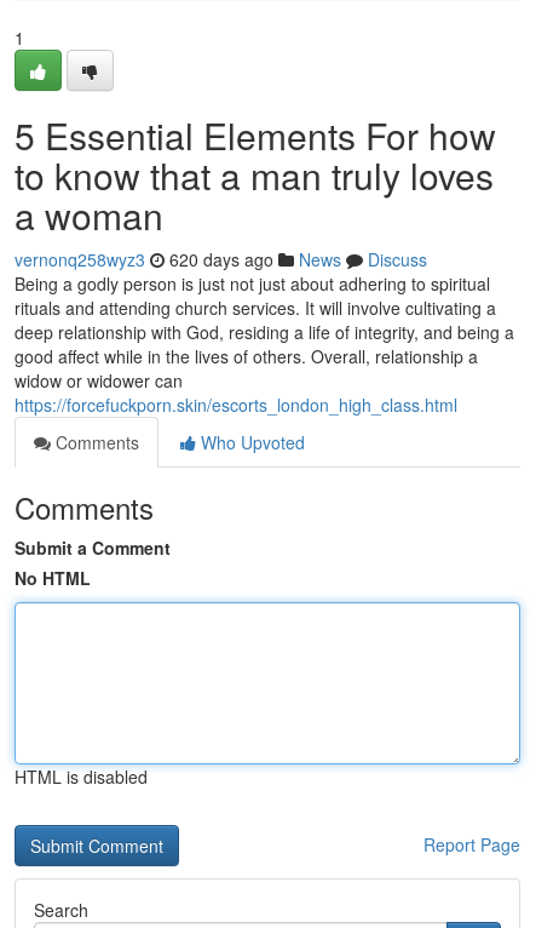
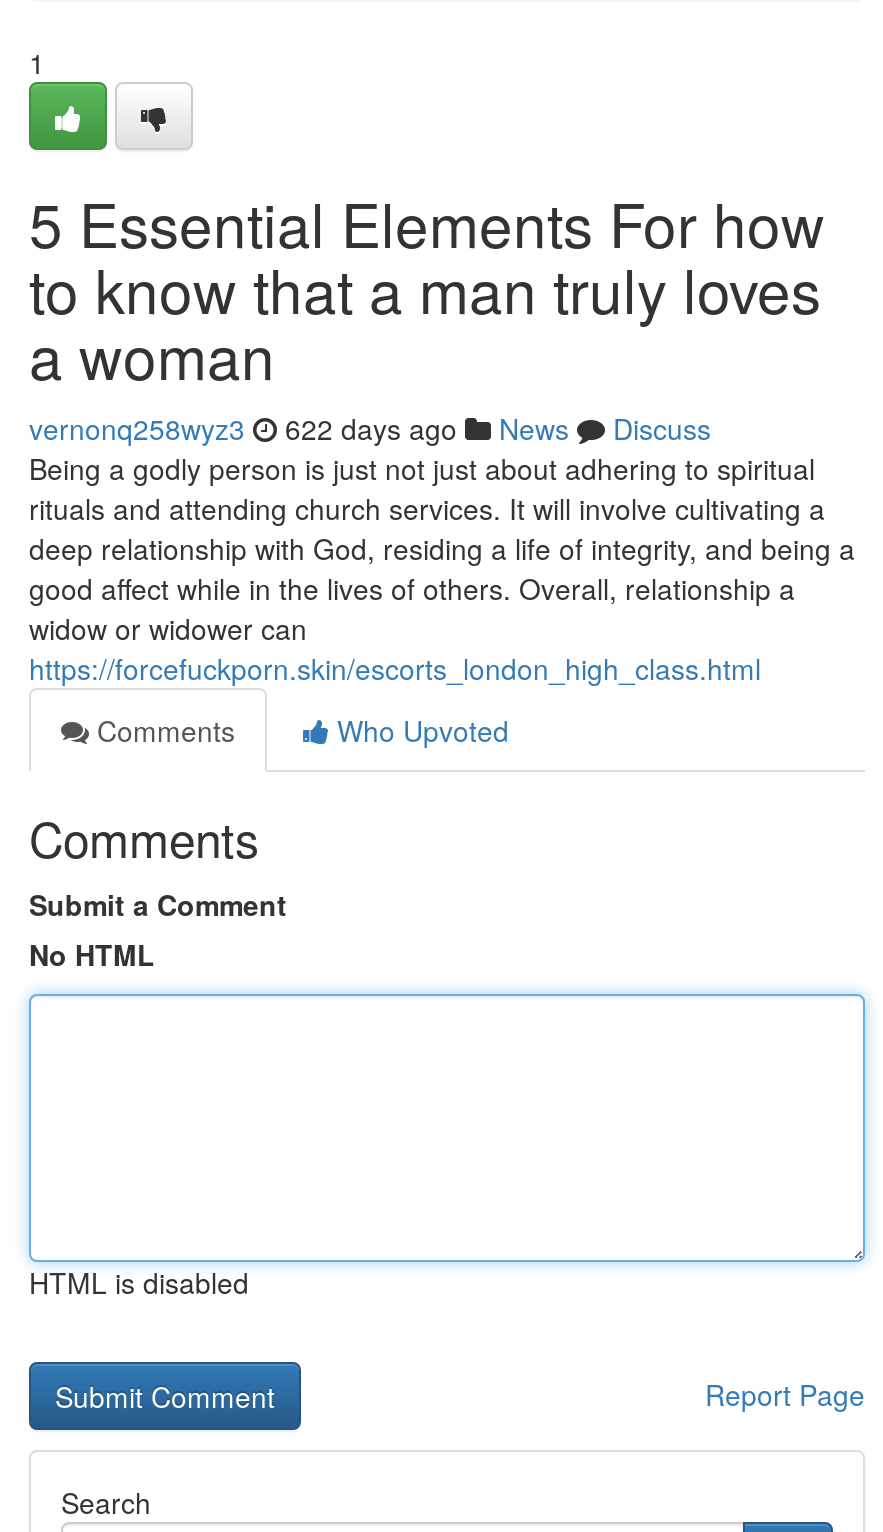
[15,247,427,271] vernonq258wyz3 620 days ago News Discuss -> [29,408,711,448] vernonq258wyz3 622 days ago News Discuss

